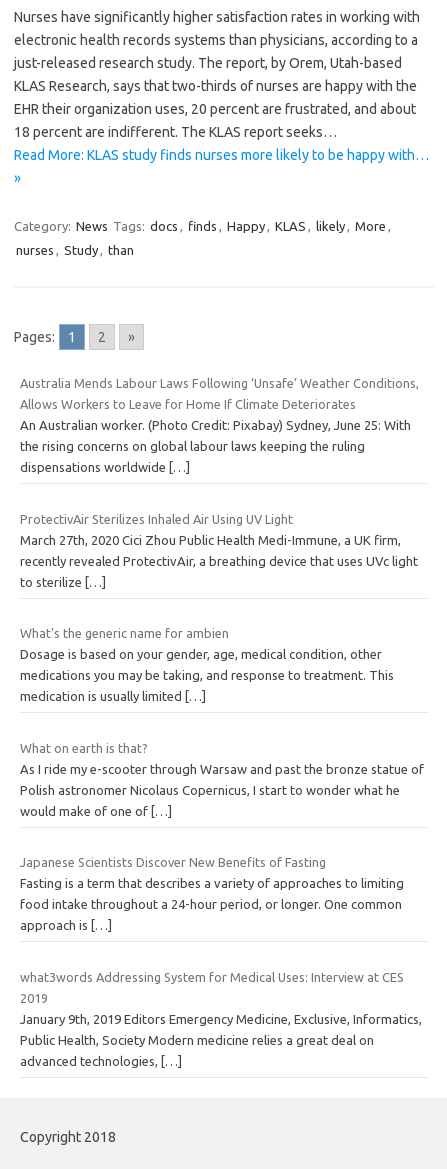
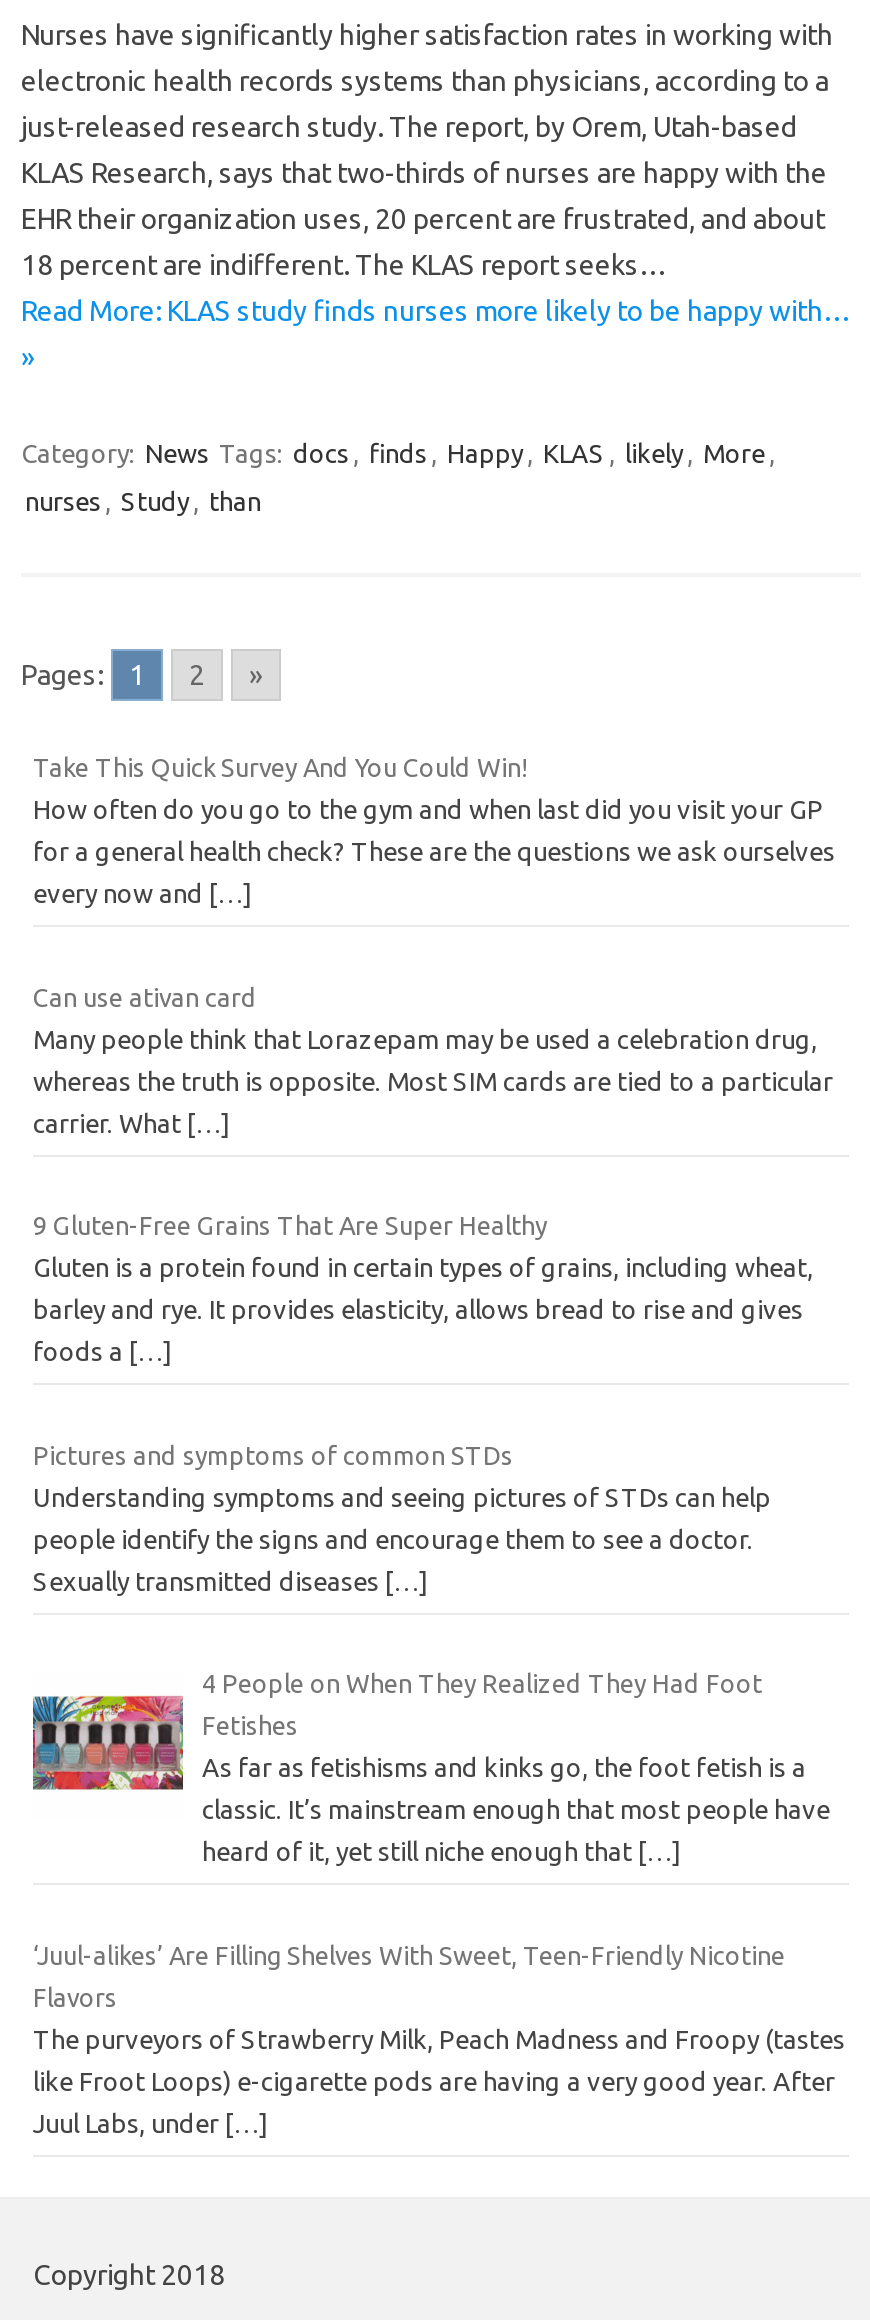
[20,376,419,390] Australia Mends Labour Laws Following ‘Unsafe’ Weather Conditions, -> [33,753,527,781] Take This Quick Survey And You Could Win!
[20,397,356,411] Allows Workers to Leave for Home If Climate Deteriorates -> [33,795,823,823] How often do you go to the gym and when last did you visit your GP
[20,418,411,432] An Australian worker. (Photo Credit: Pixabay) Sydney, June 25: With -> [33,837,835,865] for a general health check? These are the questions we ask ourselves
[20,439,365,453] the rising concerns on global labour laws keeping the ruling -> [33,879,251,907] every now and […]
[20,460,190,474] dispensations worldwide […] -> [33,982,257,1010] Can use ativan card
[20,512,293,526] ProtectivAir Sterilizes Inhaled Air Using UV Light -> [33,1024,817,1052] Many people think that Lorazepam may be used a celebration drug,
[20,533,401,547] March 27th, 2020 Cici Zhou Public Health Medi-Immune, a UK firm, -> [33,1066,833,1094] whereas the truth is opposite. Most SIM cards are tied to a particular
[20,554,418,568] recently revealed ProtectivAir, a breathing device that uses UVc light -> [33,1108,229,1136] carrier. What […]
[20,575,106,589] to sterilize […] -> [33,1211,547,1239] 9 Gluten-Free Grains That Are Super Healthy
[20,626,229,640] What’s the generic name for ambien -> [33,1253,813,1281] Gluten is a protein found in certain types of grains, including wheat,
[20,647,382,661] Dosage is based on your gender, age, medical condition, other -> [33,1295,803,1323] barley and rye. It provides elasticity, allows bread to rise and gives
[20,668,394,682] medications you may be taking, and response to treatment. This -> [33,1337,171,1365] foods a […]
[20,689,206,703] medication is usually limited […] -> [33,1440,513,1468] Pictures and symptoms of common STDs
[20,741,148,755] What on earth is that? -> [33,1482,771,1510] Understanding symptoms and seeing pictures of STDs can help
[20,762,424,776] As I ride my e-scooter through Warsaw and past the bronze statue of -> [33,1524,753,1552] people identify the signs and encourage them to see a doctor.
[20,783,400,797] Polish astronomer Nicolaus Copernicus, I start to wonder what he -> [33,1566,427,1594] Sexually transmitted diseases […]
[20,804,172,818] would make of one of […] -> [202,1669,762,1697] 4 People on When They Realized They Had Foot
[20,855,326,869] Japanese Scientists Discover New Benefits of Fasting -> [202,1711,298,1739] Fetishes
[20,876,404,890] Fasting is a term that describes a variety of approaches to limiting -> [202,1753,806,1781] As far as fetishisms and kinks go, the foot fetish is a
[20,897,402,911] food intake throughout a 24-hour period, or longer. One common -> [202,1795,830,1823] classic. It’s mainstream enough that most people have
[20,918,112,932] approach is […] -> [202,1837,680,1865] heard of it, yet still niche enough that […]
[20,970,404,984] what3words Addressing System for Medical Uses: Interview at CES -> [33,1940,785,1968] ‘Juul-alikes’ Are Filling Shelves With Sweet, Teen-Friendly Nicotine
[20,991,48,1005] 2019 -> [33,1982,117,2010] Flavors
[20,1012,422,1026] January 9th, 2019 Editors Emergency Medicine, Exclusive, Informatics, -> [33,2024,845,2052] The purveyors of Strawberry Milk, Peach Madness and Froopy (tastes
[20,1033,374,1047] Public Health, Society Modern medicine relies a great deal on -> [33,2066,835,2094] like Froot Loops) e-cigarette pods are having a very good year. After
[20,1054,182,1068] advanced technologies, […] -> [33,2108,267,2136] Juul Labs, under […]

